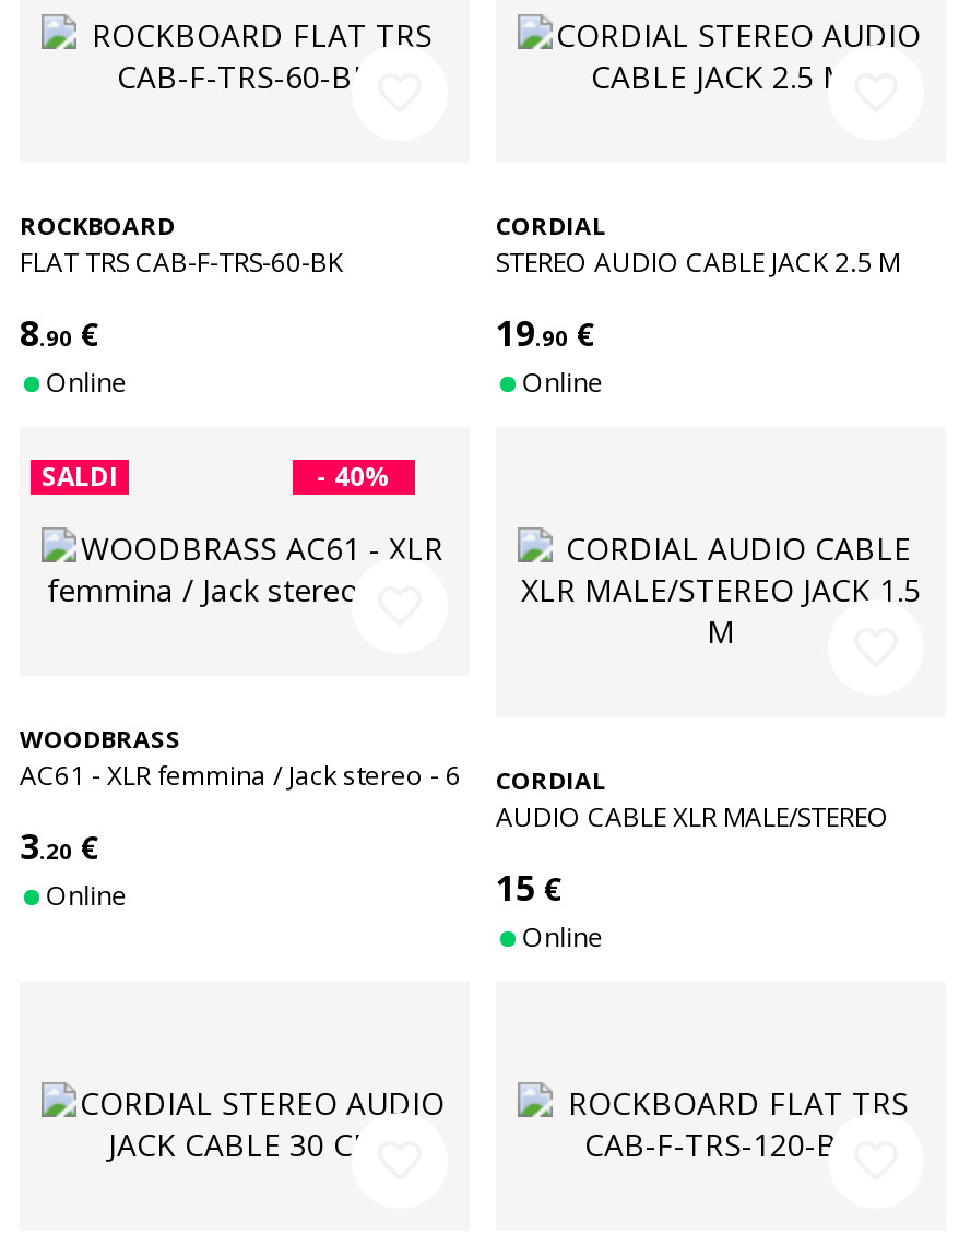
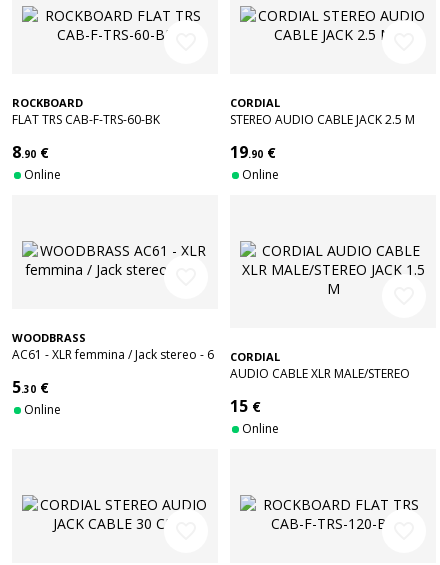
[42,458,391,495] SALDI | - 40% -> none
[20,822,100,870] 3.20 € -> [12,376,49,398] 5.30 €

